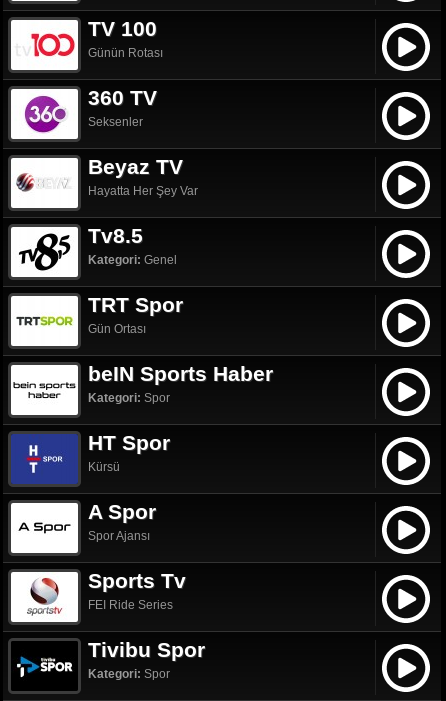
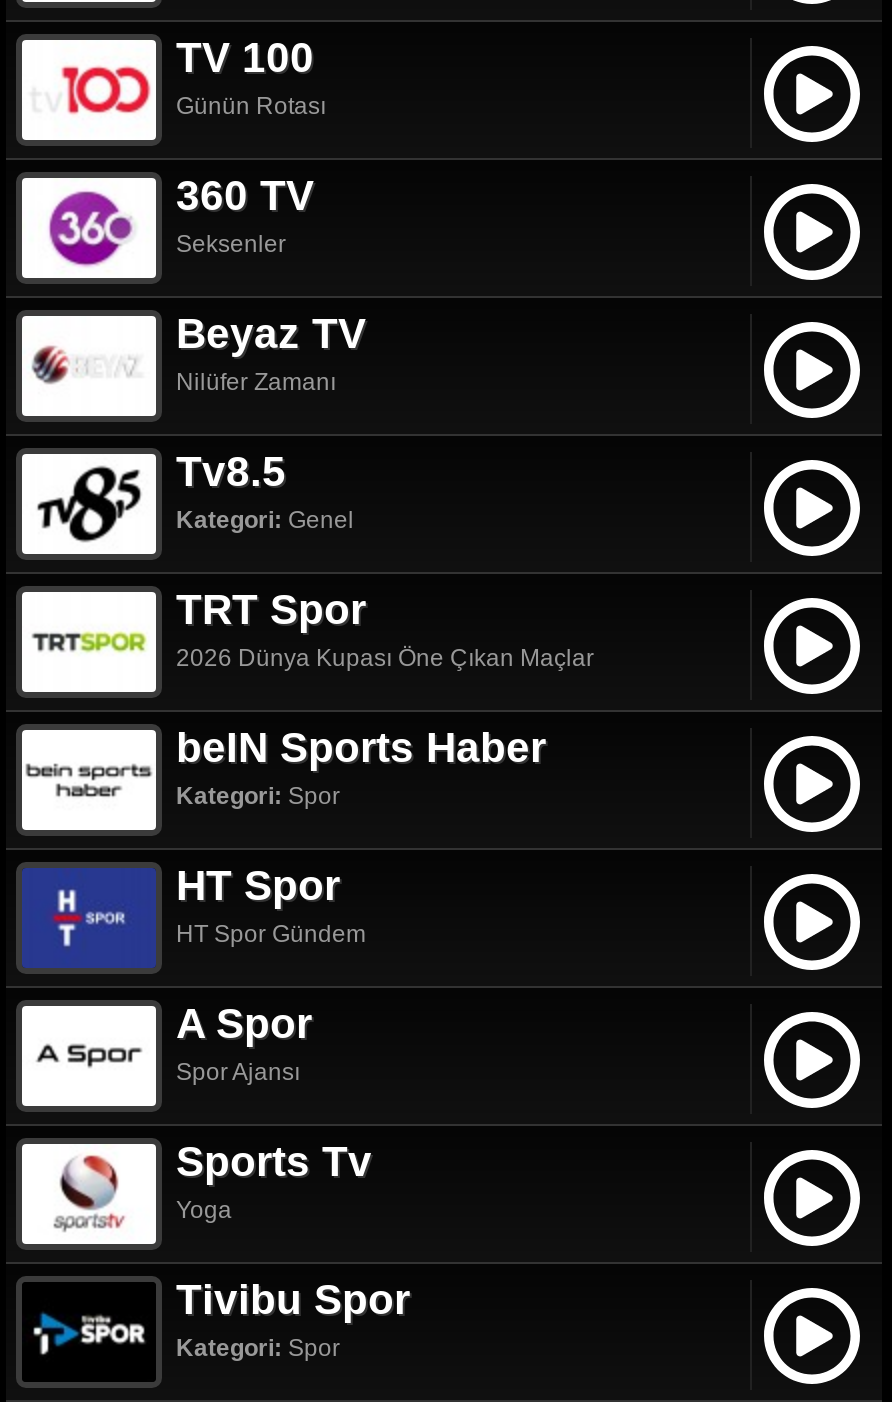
[88,184,198,198] Hayatta Her Şey Var -> [176,368,336,396] Nilüfer Zamanı
[88,322,146,336] Gün Ortası -> [176,644,594,672] 2026 Dünya Kupası Öne Çıkan Maçlar
[88,460,120,474] Kürsü -> [176,920,366,948] HT Spor Gündem
[88,598,173,612] FEI Ride Series -> [176,1196,232,1224] Yoga

